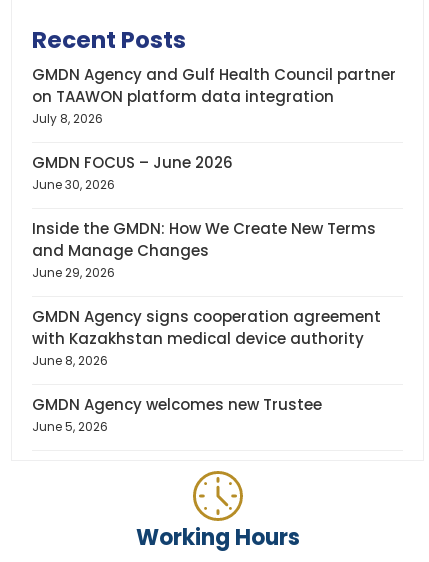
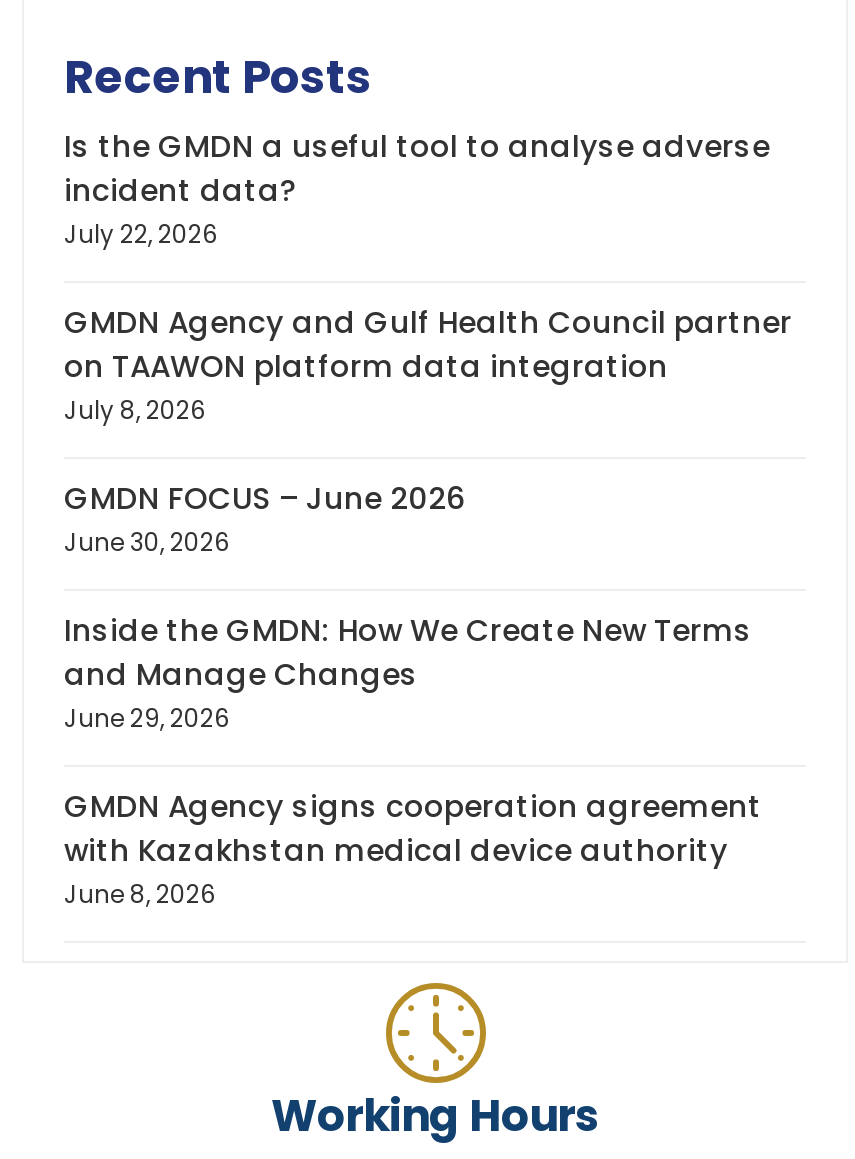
none -> [64,126,770,252] Is the GMDN a useful tool to analyse adverse | incident data? | July 22, 2026
moved [32,64,396,369] -> [64,302,792,912]: GMDN Agency and Gulf Health Council partner | on TAAWON platform data integration | July 8, 2026 | ... | with Kazakhstan medical device authority | June 8, 2026
[32,394,322,435] GMDN Agency welcomes new Trustee | June 5, 2026 -> none

